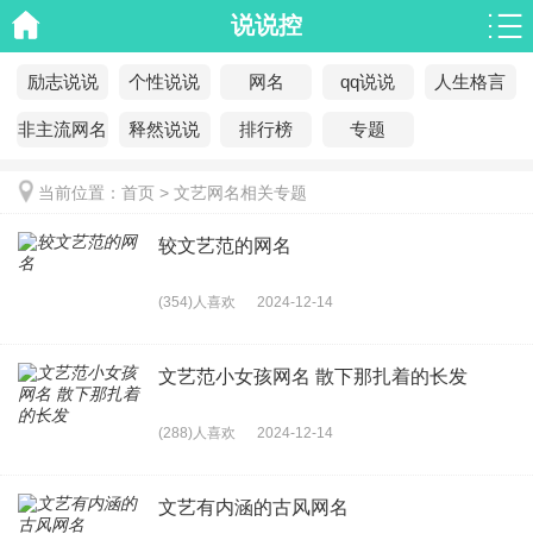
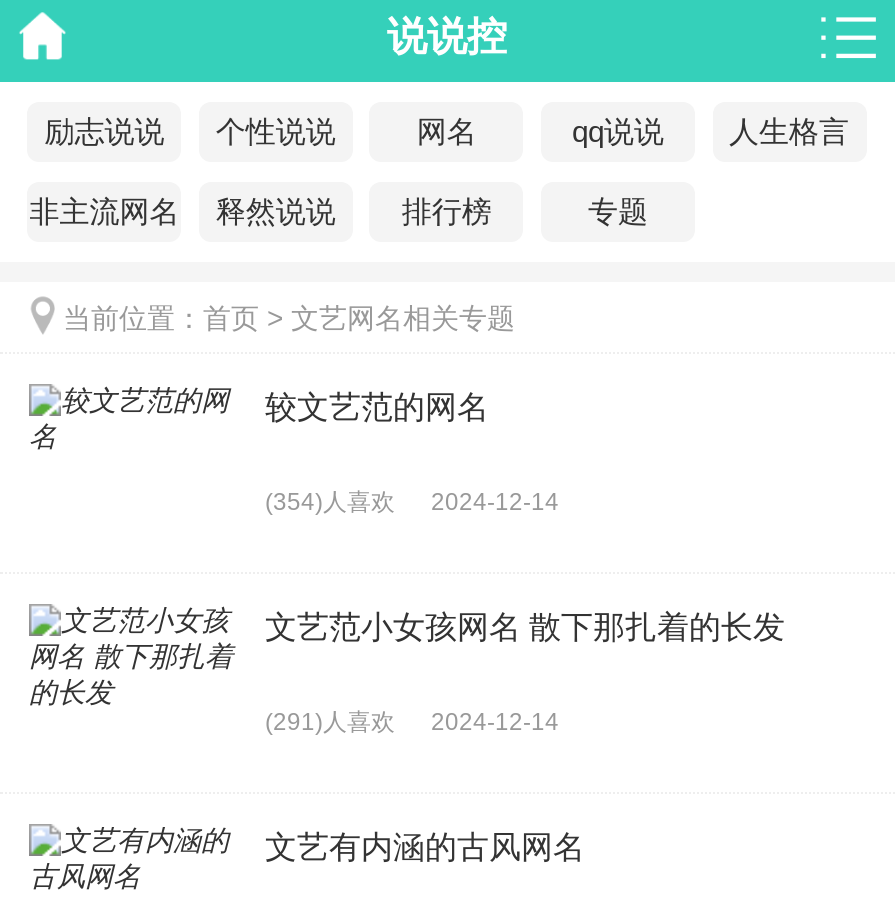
[158,424,333,441] (288)人喜欢 2024-12-14 -> [265,707,559,735] (291)人喜欢 2024-12-14

